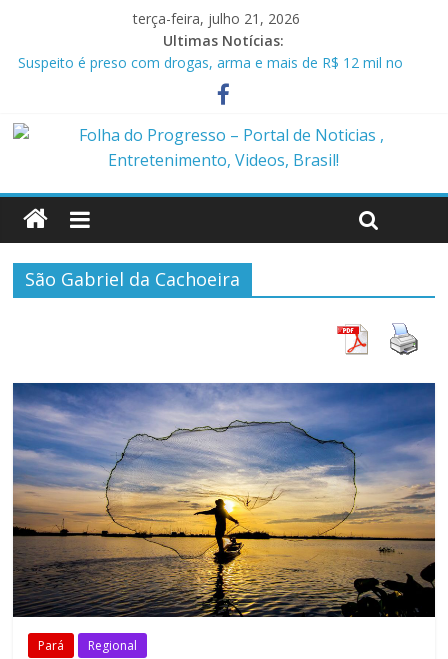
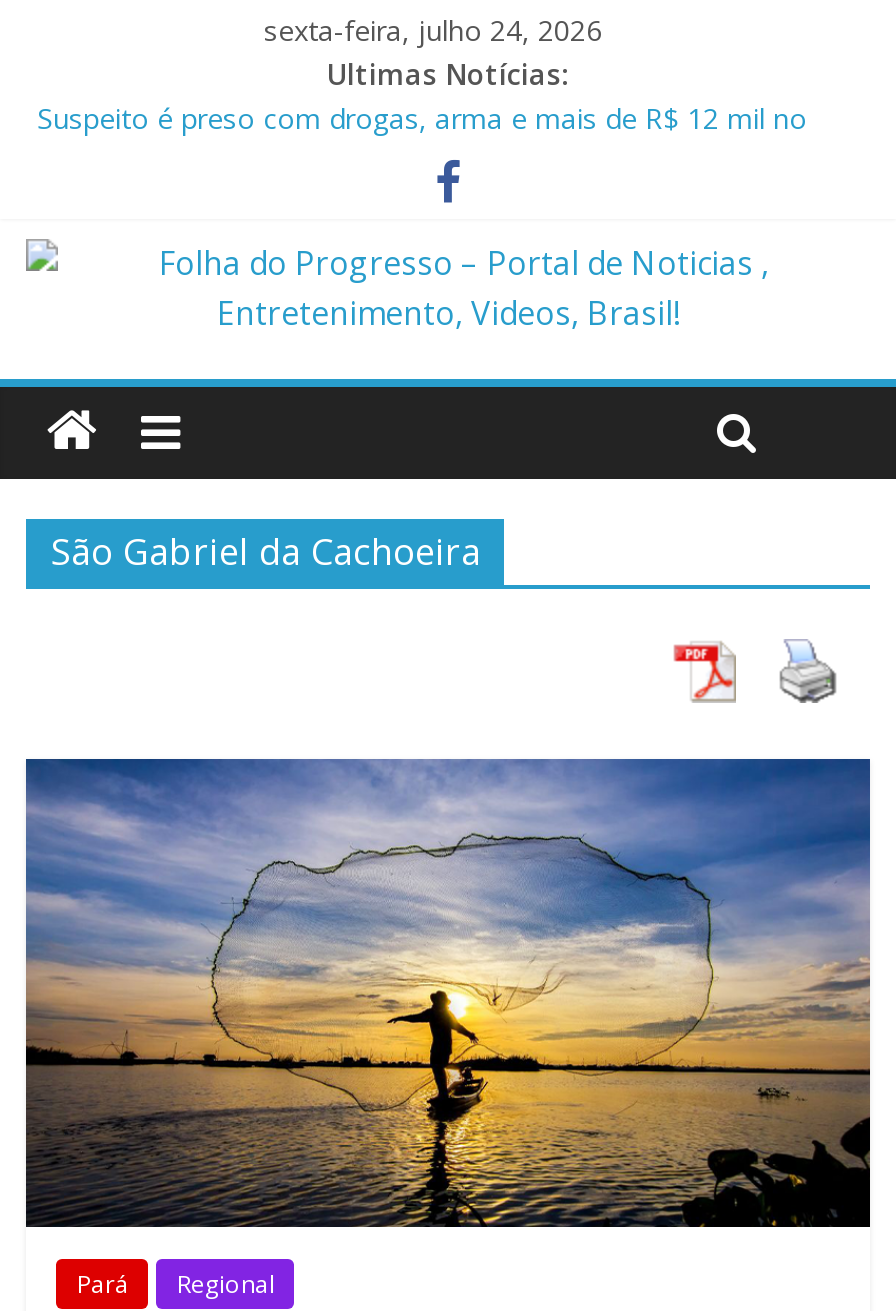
[133,9,300,28] terça-feira, julho 21, 2026 -> [264,11,602,49] sexta-feira, julho 24, 2026

